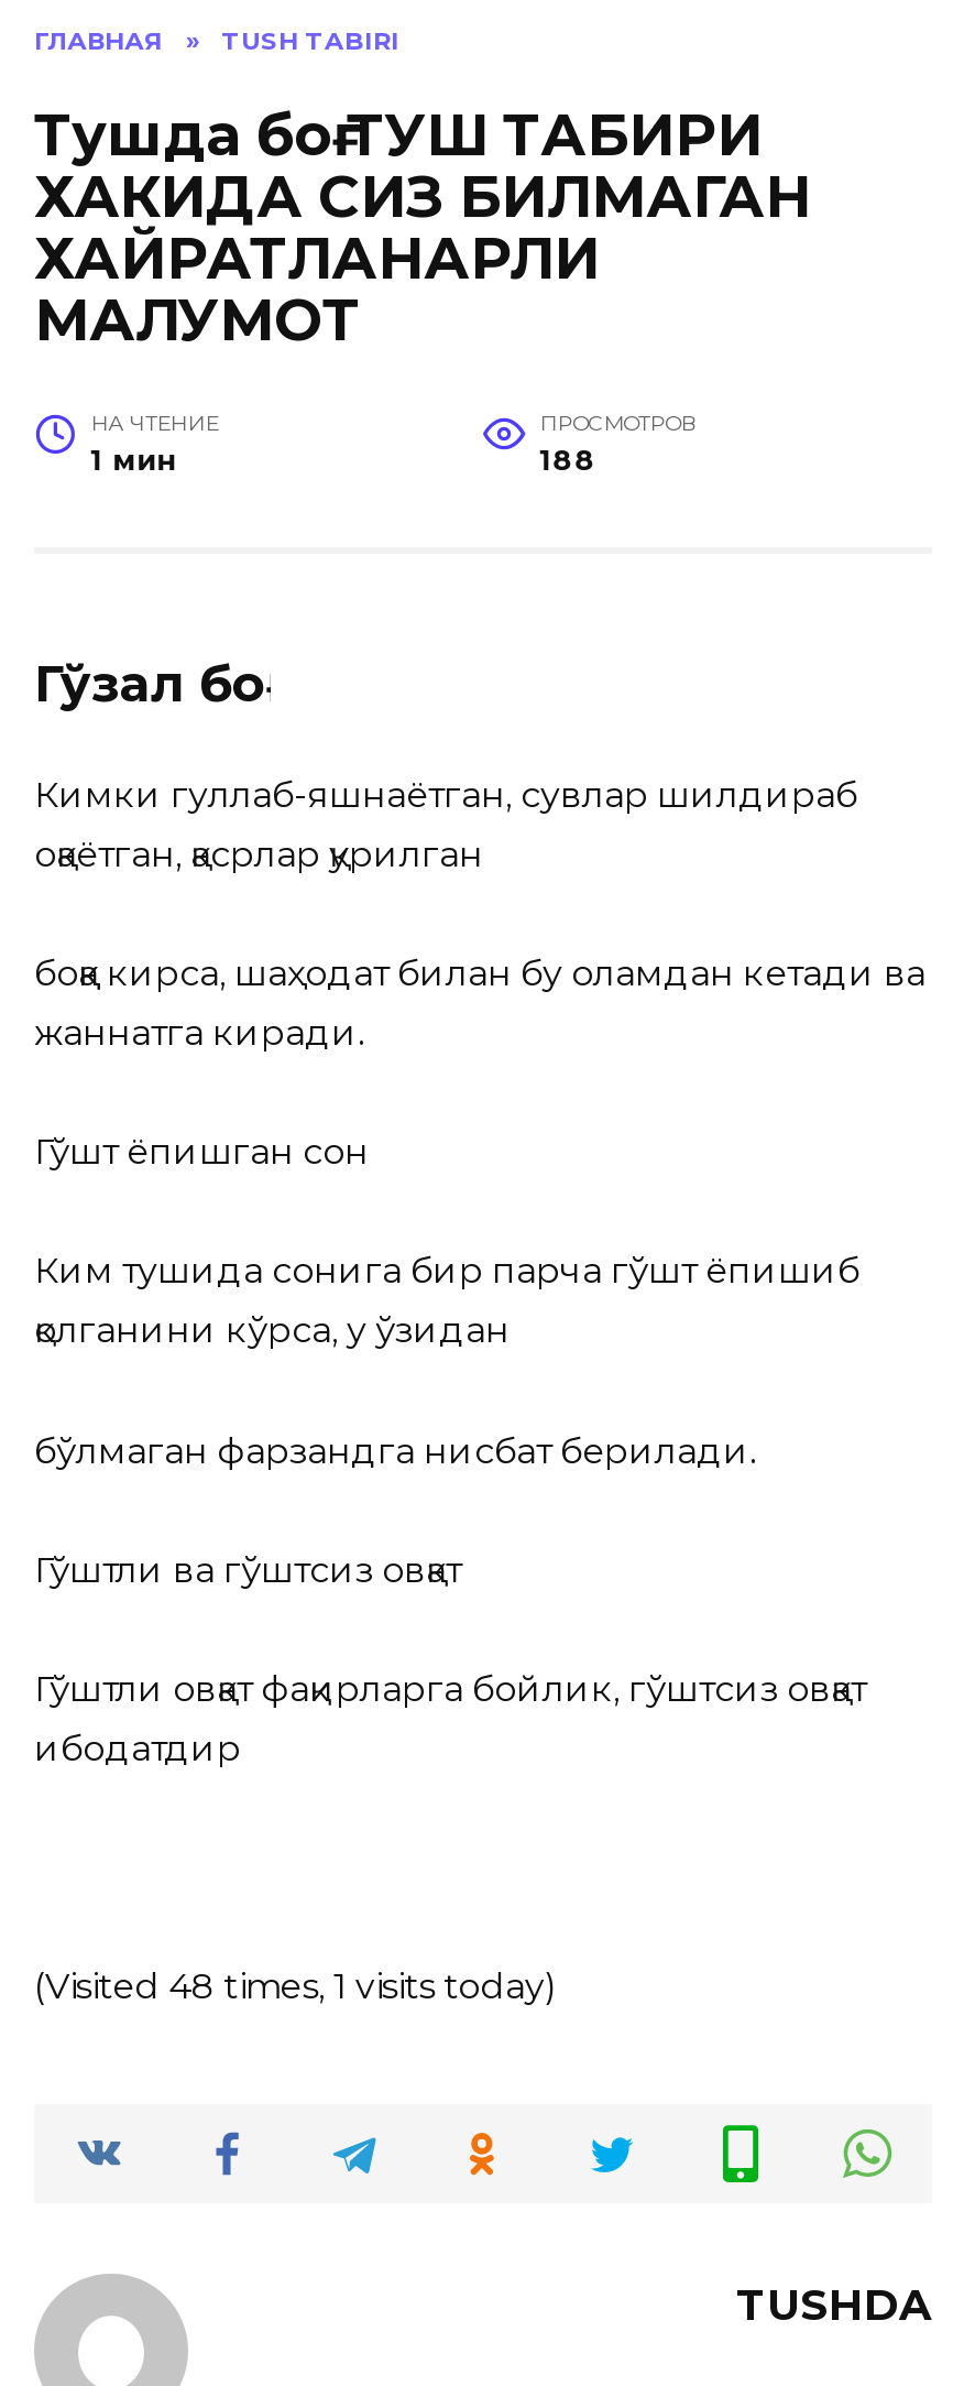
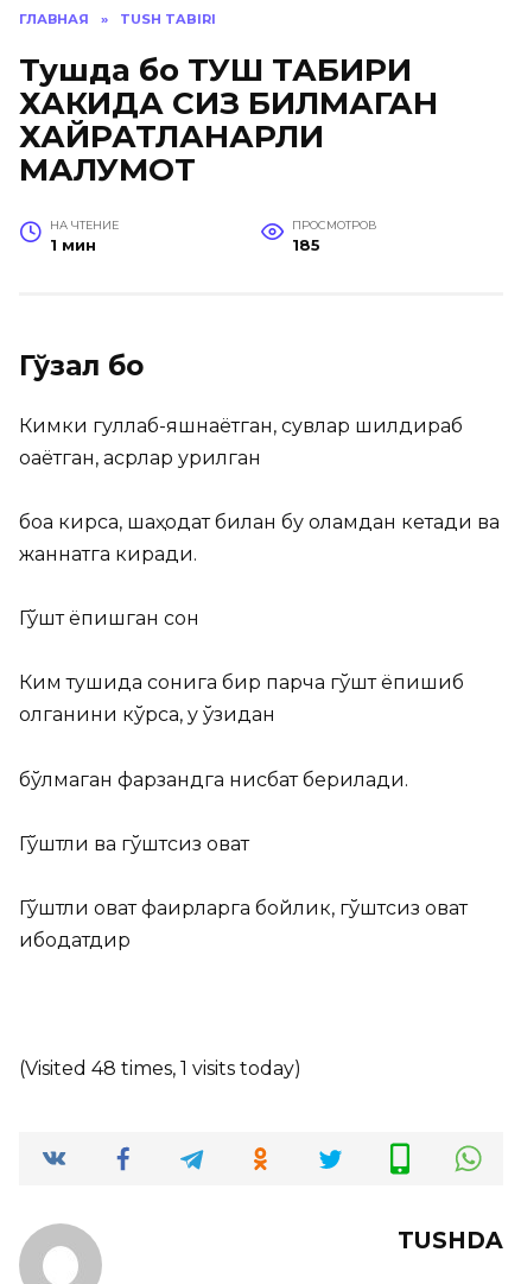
[539,443,597,476] 188 -> [291,236,320,254] 185

